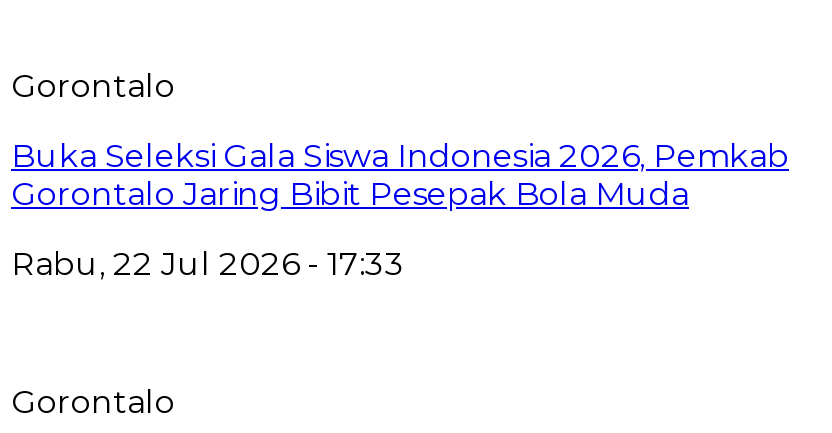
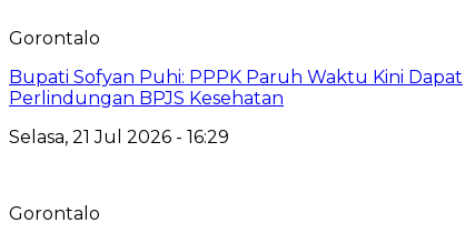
[11,137,789,213] Buka Seleksi Gala Siswa Indonesia 2026, Pemkab | Gorontalo Jaring Bibit Pesepak Bola Muda -> [9,66,463,109] Bupati Sofyan Puhi: PPPK Paruh Waktu Kini Dapat | Perlindungan BPJS Kesehatan
[11,245,405,283] Rabu, 22 Jul 2026 - 17:33 -> [9,126,229,147] Selasa, 21 Jul 2026 - 16:29

